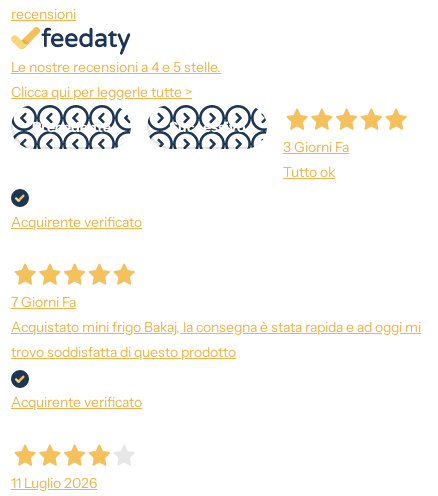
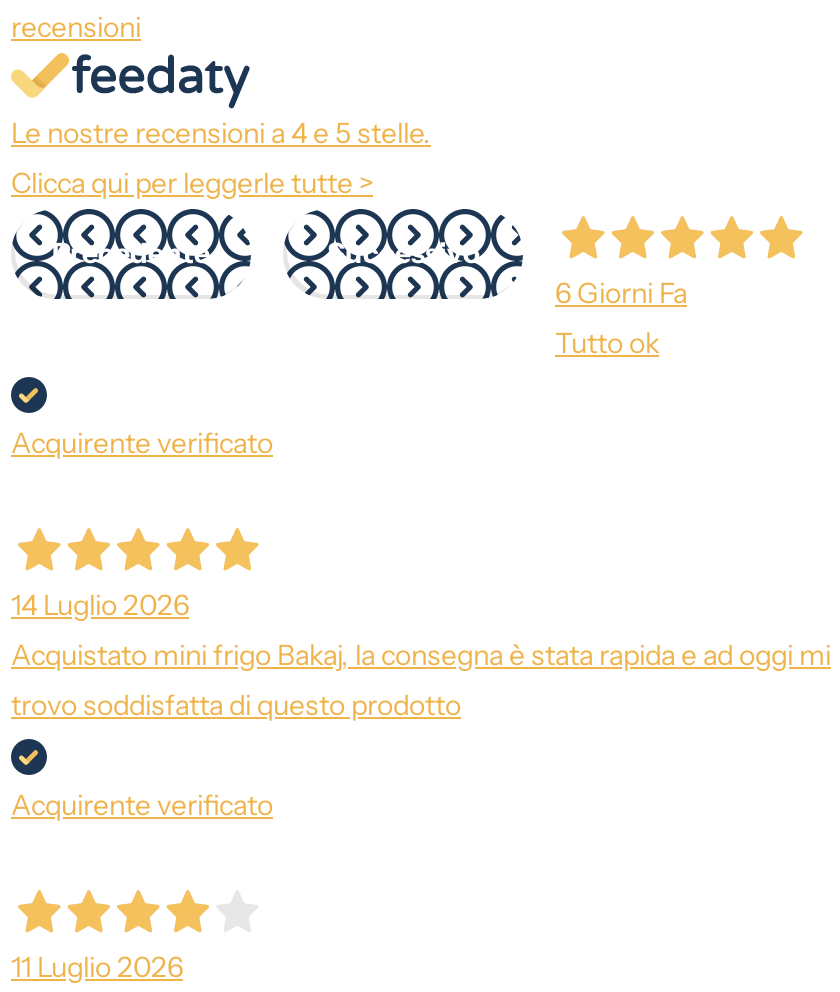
[283,138,349,156] 3 Giorni Fa -> [555,275,687,311] 6 Giorni Fa
[11,293,76,311] 7 Giorni Fa -> [11,587,189,623] 14 Luglio 2026

